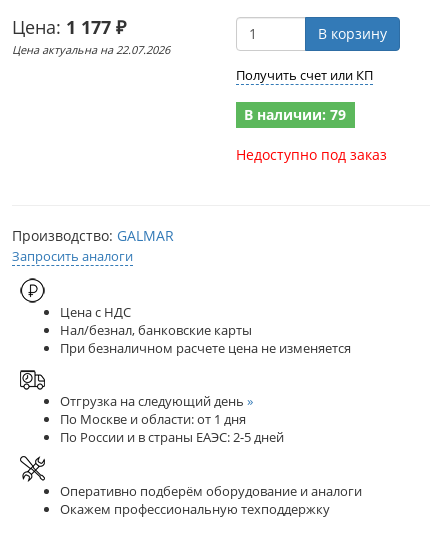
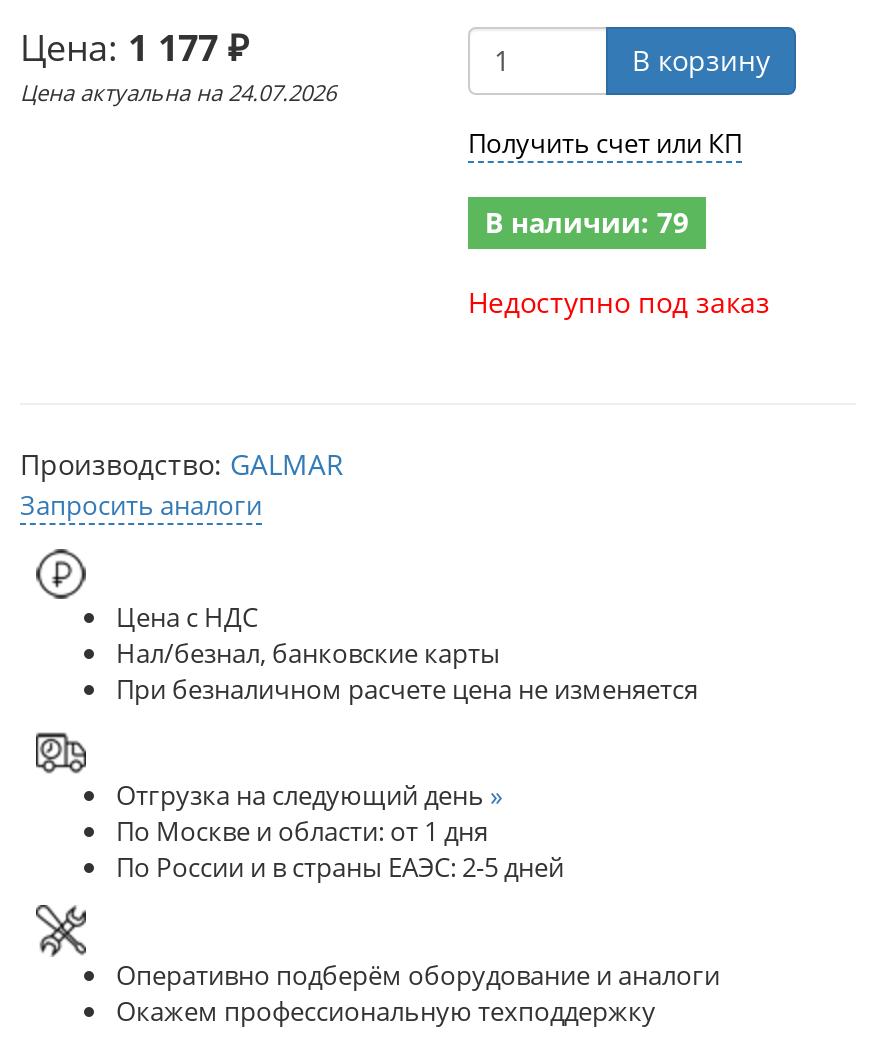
[12,42,170,57] Цена актуальна на 22.07.2026 -> [20,77,336,107] Цена актуальна на 24.07.2026

